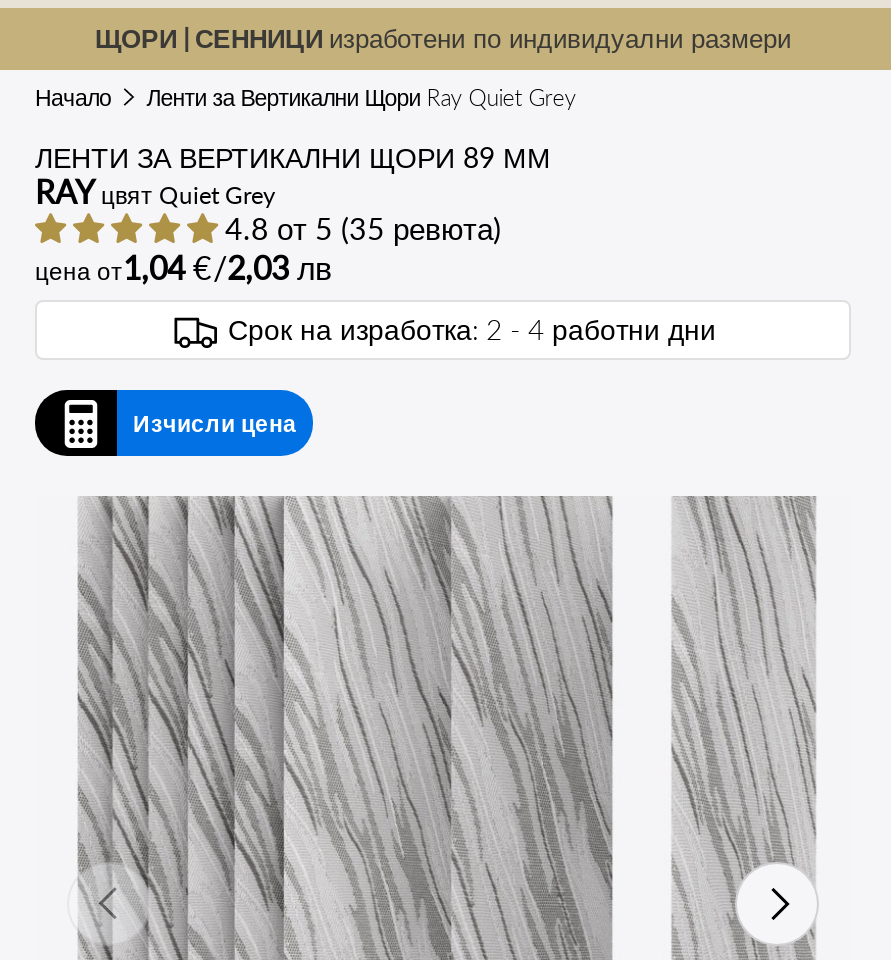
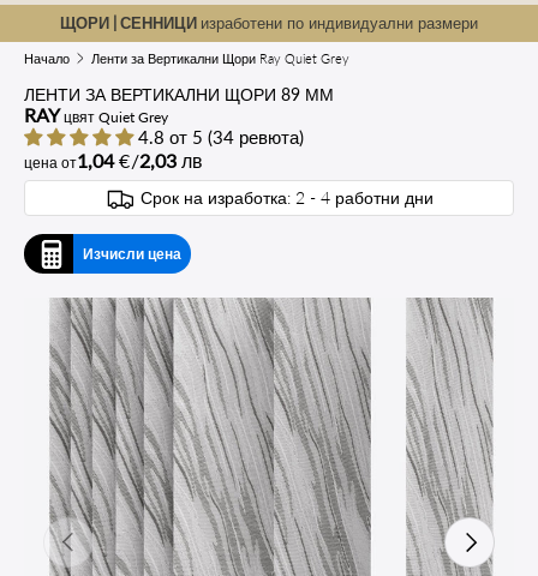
[225,210,501,246] 4.8 от 5 (35 ревюта) -> [138,126,304,147] 4.8 от 5 (34 ревюта)

